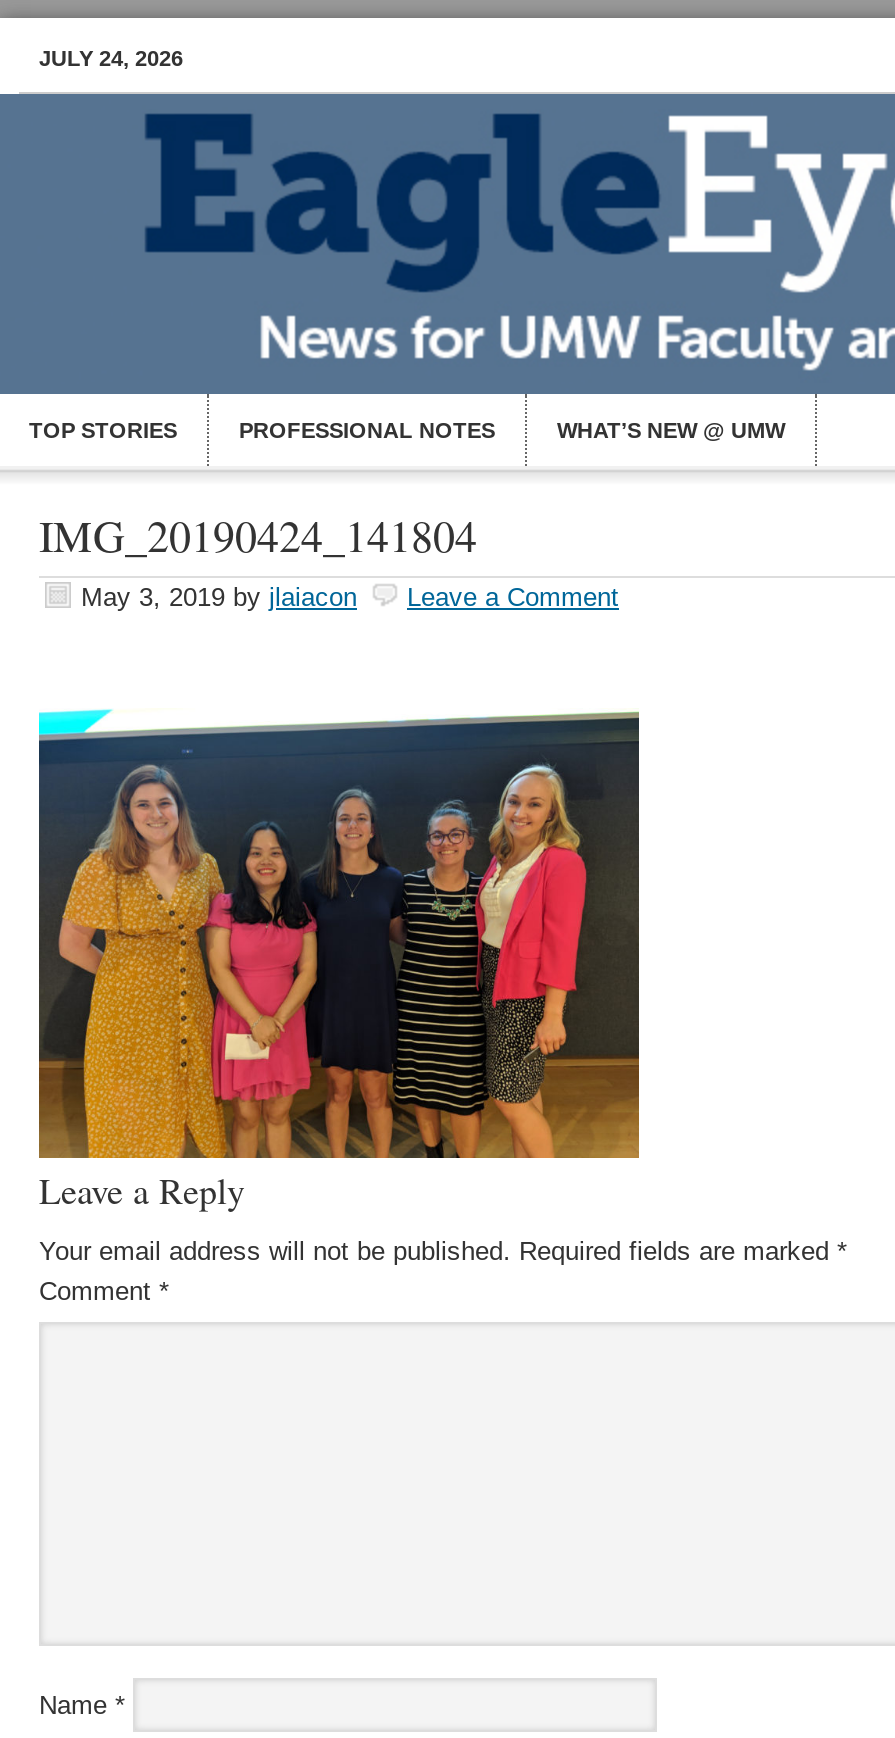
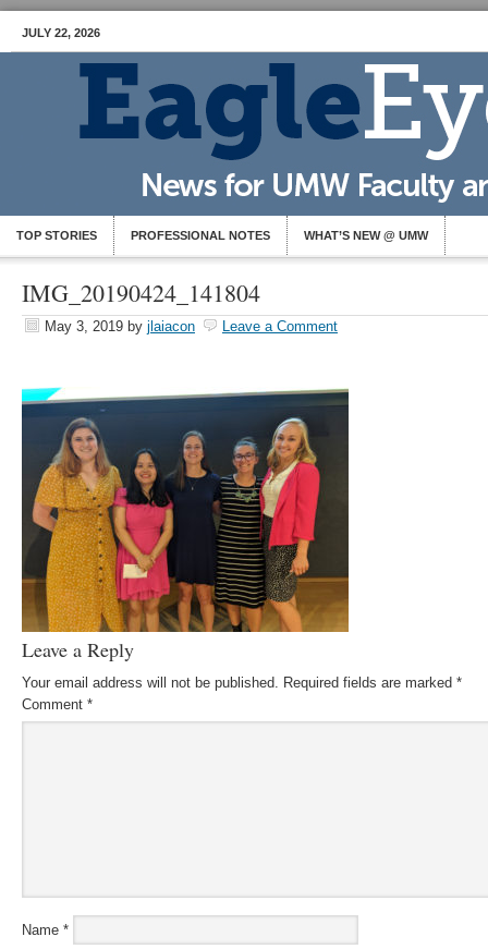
[39,46,183,70] JULY 24, 2026 -> [22,26,100,39] JULY 22, 2026

